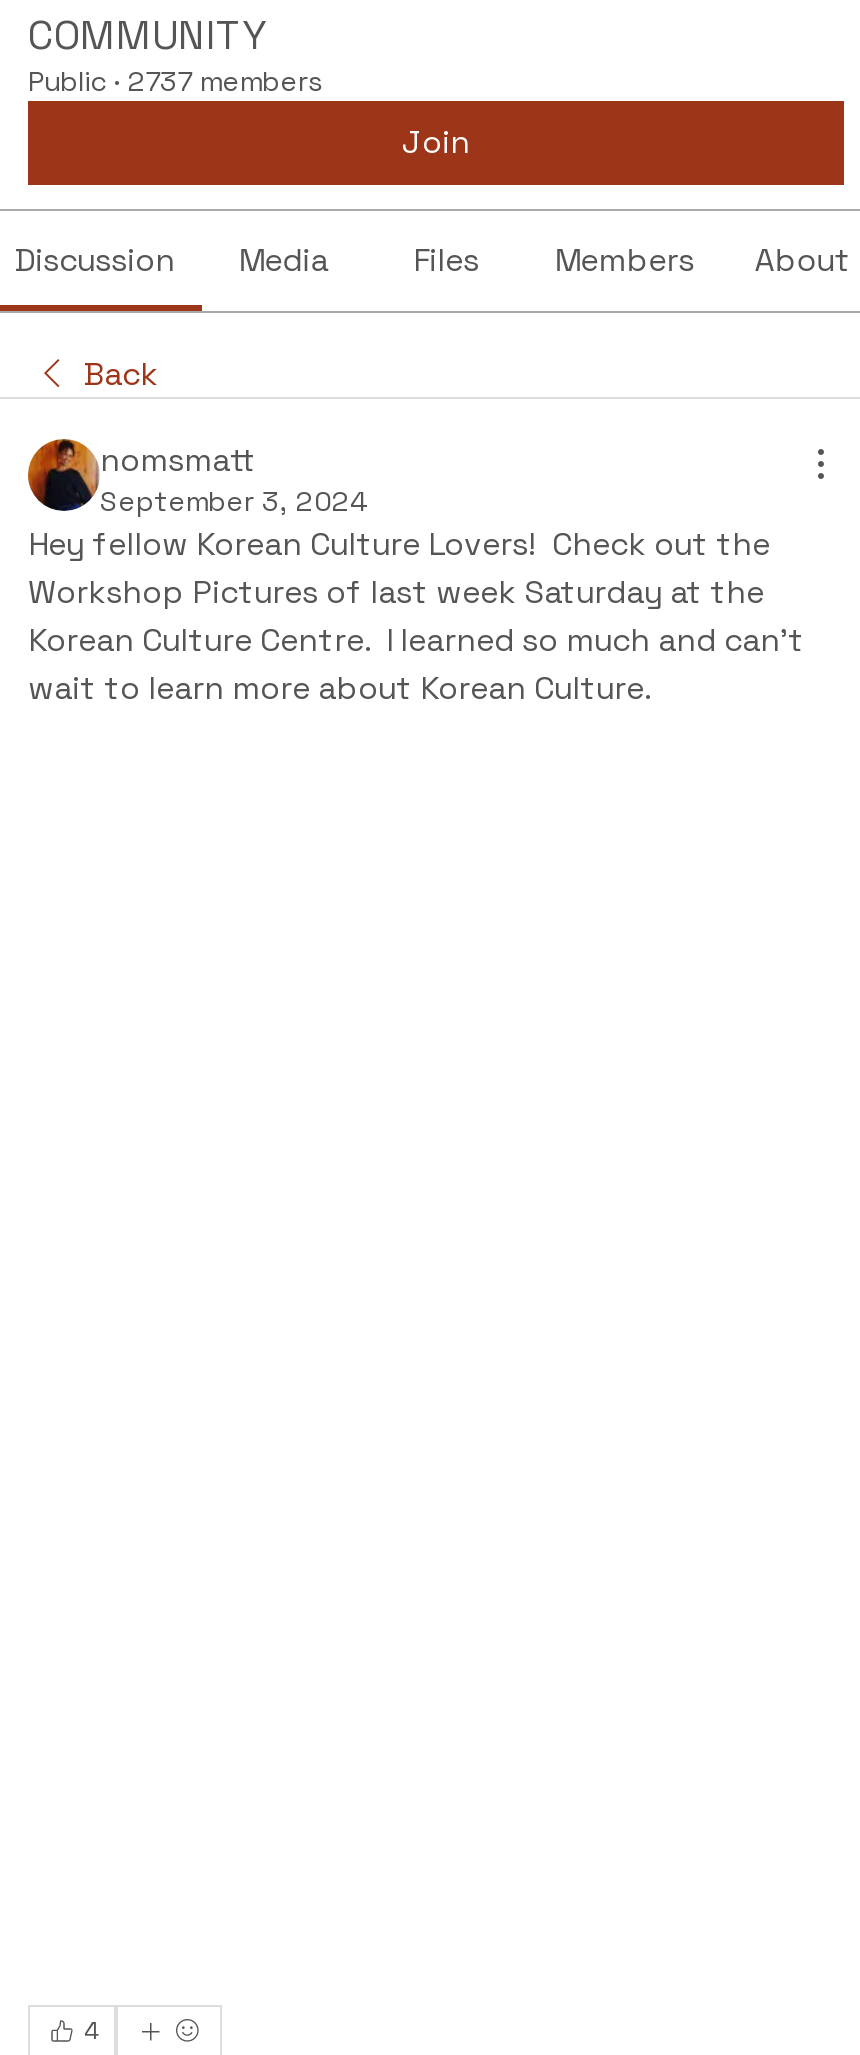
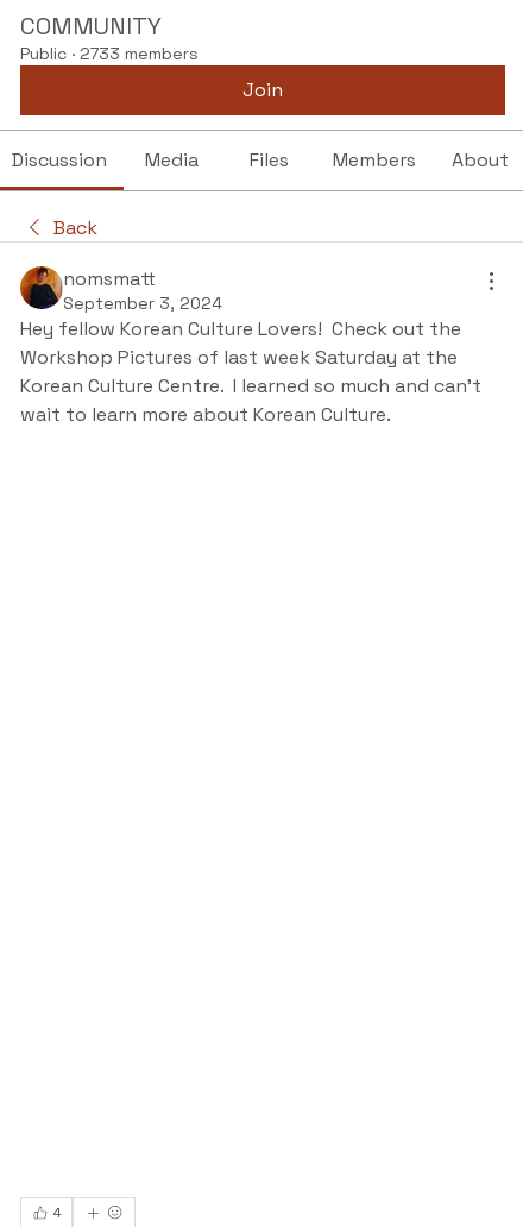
[28,63,324,99] Public · 2737 members -> [20,43,199,64] Public · 2733 members

